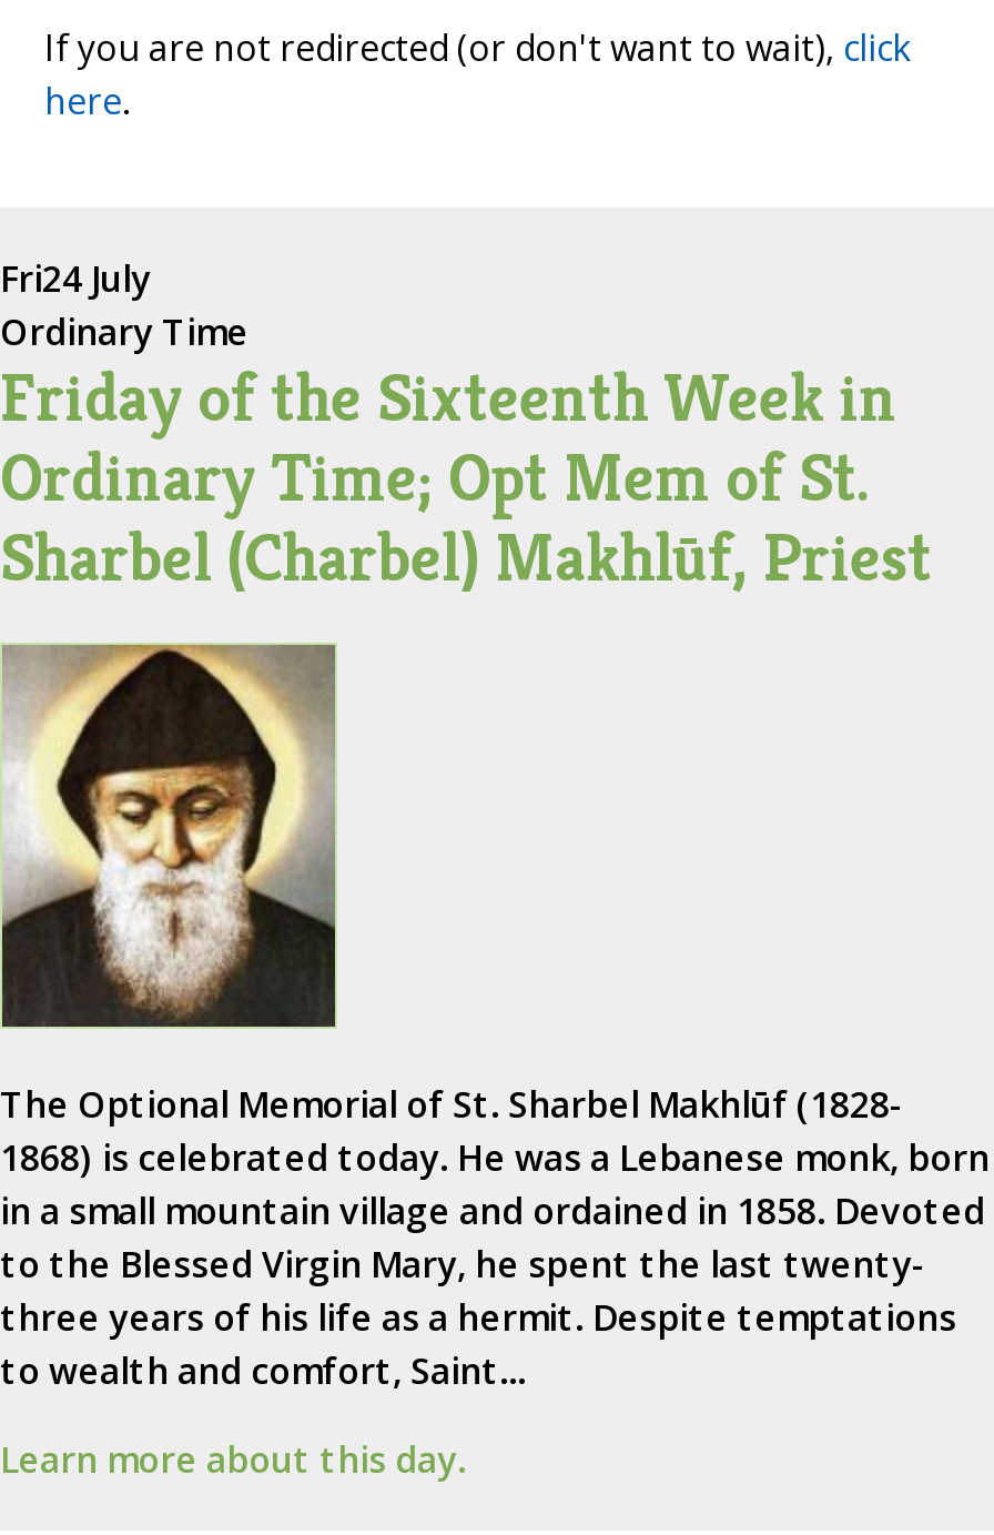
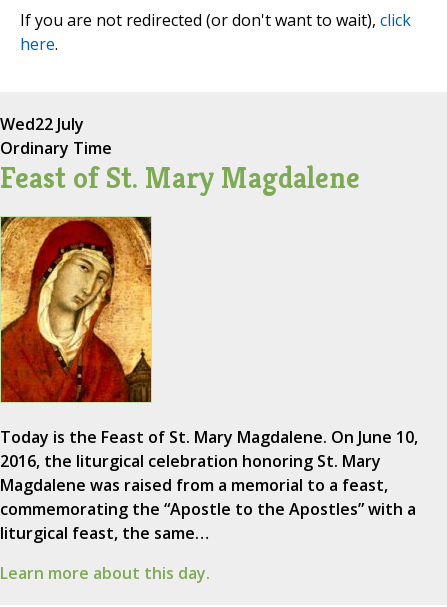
[0,254,151,303] Fri24 July -> [0,113,84,135] Wed22 July
[0,356,932,600] Friday of the Sixteenth Week in | Ordinary Time; Opt Mem of St. | Sharbel (Charbel) Makhlūf, Priest -> [0,159,360,197] Feast of St. Mary Magdalene
[7,643,337,933] [image] -> [3,277,152,395] [image]
[0,1080,990,1395] The Optional Memorial of St. Sharbel Makhlūf (1828- | 1868) is celebrated today. He was a Lebanese monk, born | in a small mountain village and ordained in 1858. Devoted | to the Blessed Virgin Mary, he spent the last twenty- | three years of his life as a hermit. Despite temptations | to wealth and comfort, Saint… -> [0,426,418,544] Today is the Feast of St. Mary Magdalene. On June 10, | 2016, the liturgical celebration honoring St. Mary | Magdalene was raised from a memorial to a feast, | commemorating the “Apostle to the Apostles” with a | liturgical feast, the same…

